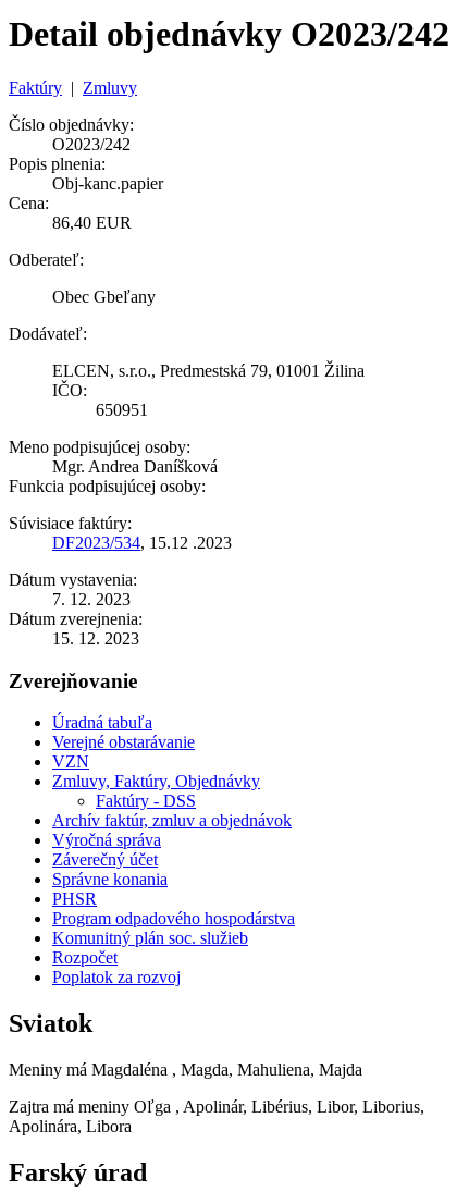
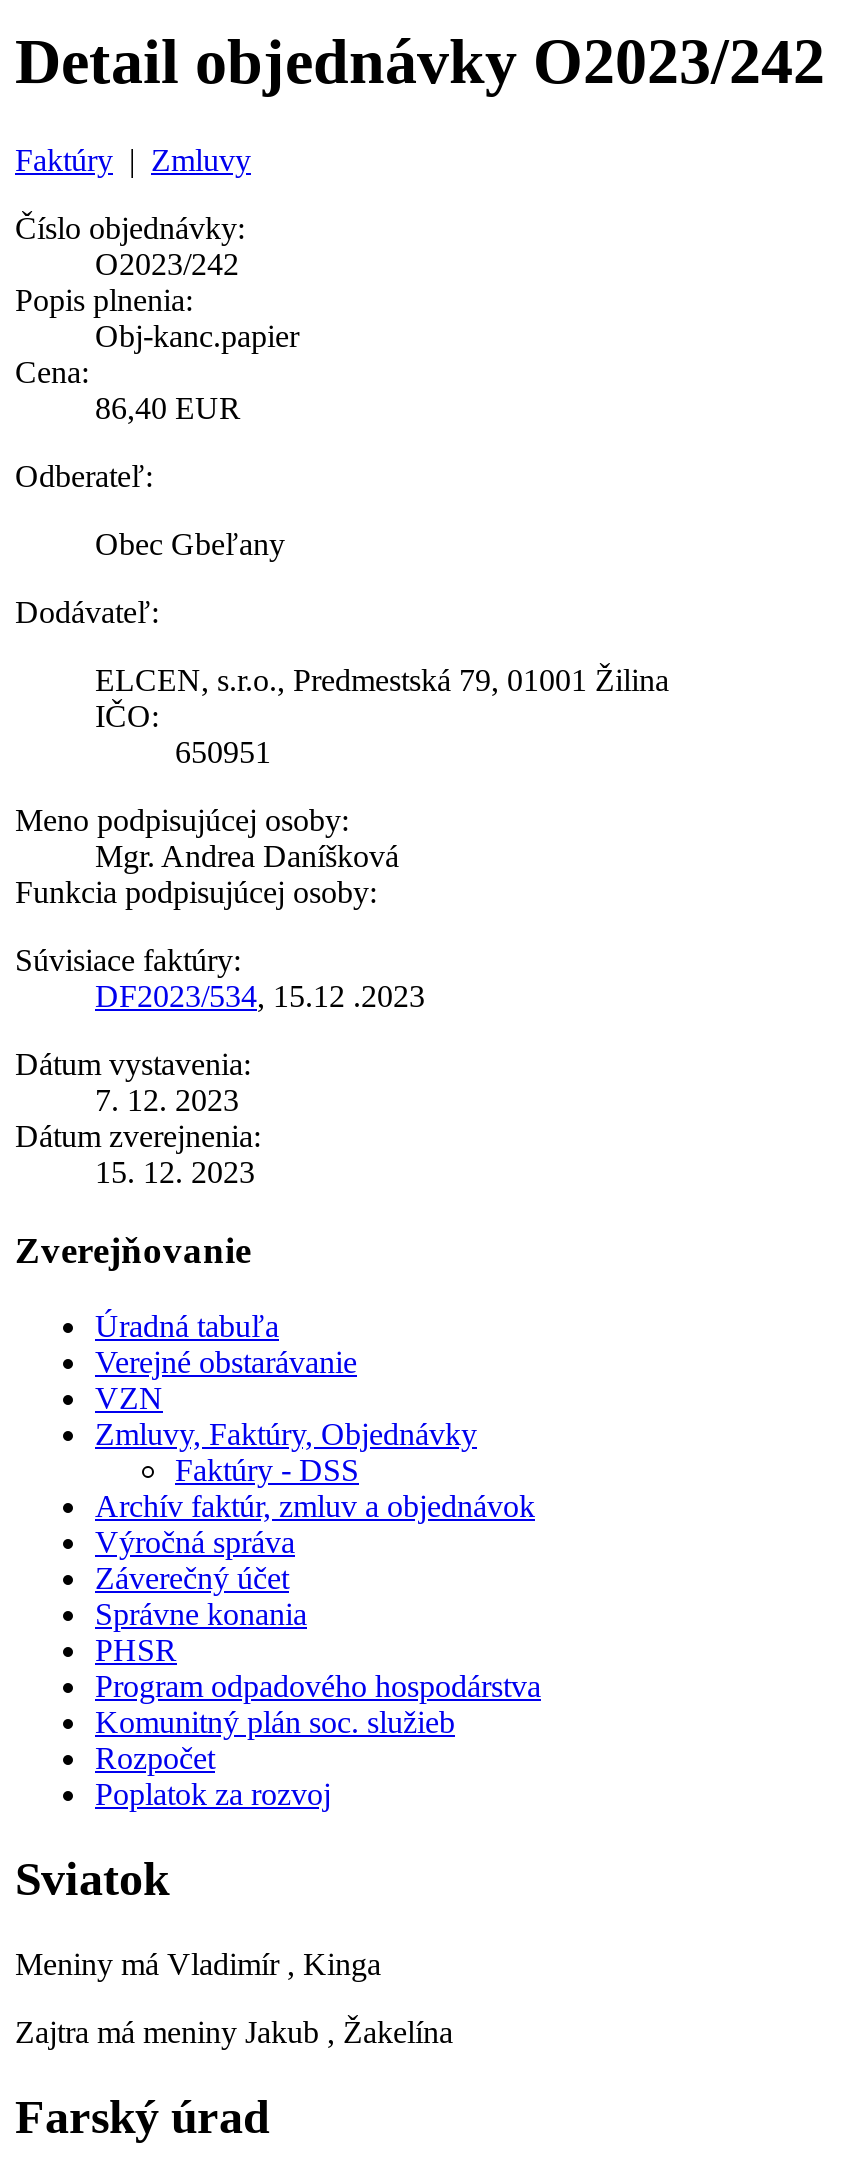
[9,1060,362,1079] Meniny má Magdaléna , Magda, Mahuliena, Majda -> [15,1947,381,1981] Meniny má Vladimír , Kinga
[9,1097,424,1136] Zajtra má meniny Oľga , Apolinár, Libérius, Libor, Liborius, | Apolinára, Libora -> [15,2015,453,2049] Zajtra má meniny Jakub , Žakelína

